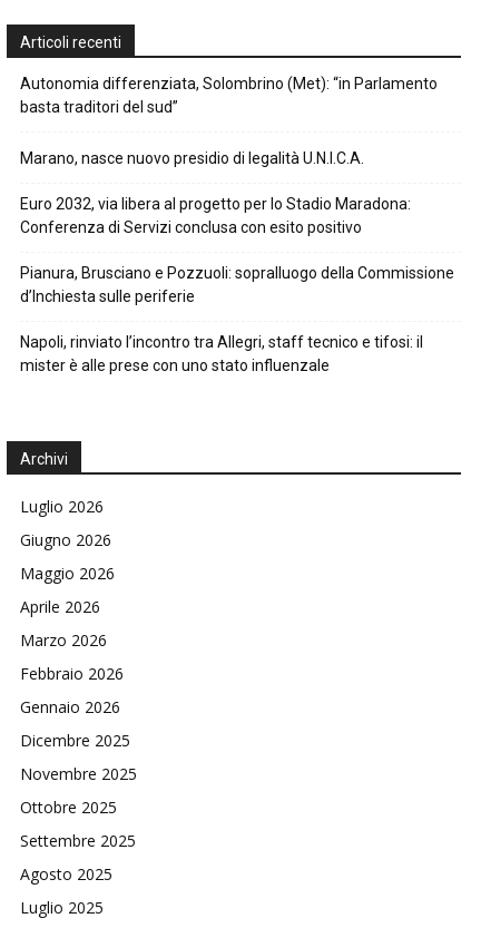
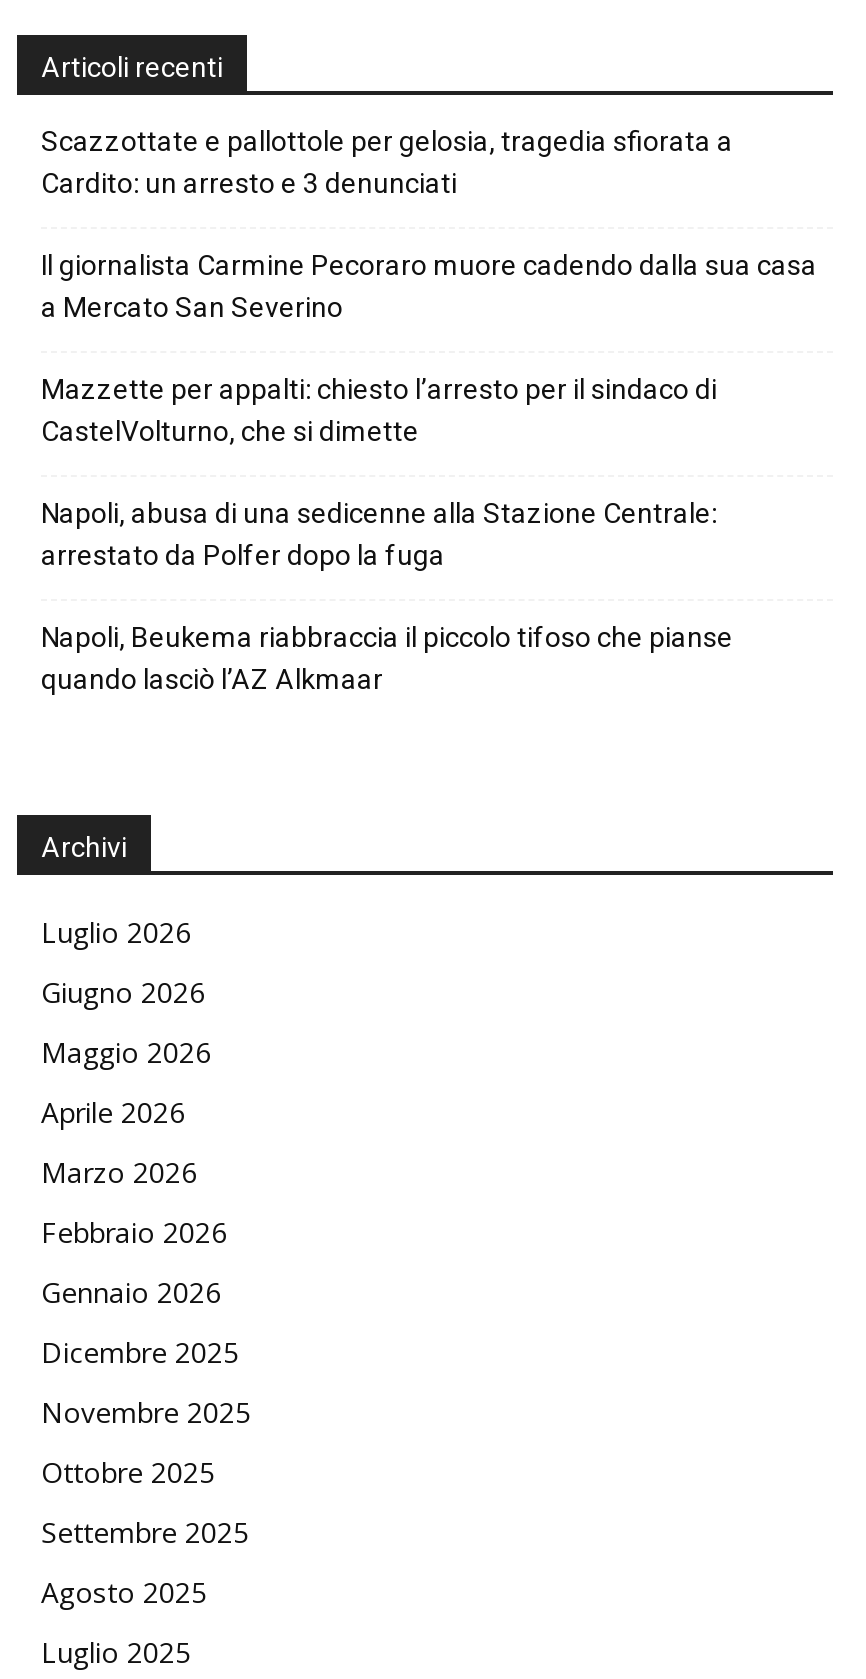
[20,75,438,116] Autonomia differenziata, Solombrino (Met): “in Parlamento | basta traditori del sud” -> [41,125,733,199] Scazzottate e pallottole per gelosia, tragedia sfiorata a | Cardito: un arresto e 3 denunciati
[20,150,364,167] Marano, nasce nuovo presidio di legalità U.N.I.C.A. -> [41,249,817,323] Il giornalista Carmine Pecoraro muore cadendo dalla sua casa | a Mercato San Severino
[20,195,411,237] Euro 2032, via libera al progetto per lo Stadio Maradona: | Conferenza di Servizi conclusa con esito positivo -> [41,373,717,447] Mazzette per appalti: chiesto l’arresto per il sindaco di | CastelVolturno, che si dimette
[20,264,454,306] Pianura, Brusciano e Pozzuoli: sopralluogo della Commissione | d’Inchiesta sulle periferie -> [41,497,717,571] Napoli, abusa di una sedicenne alla Stazione Centrale: | arrestato da Polfer dopo la fuga
[20,333,423,375] Napoli, rinviato l’incontro tra Allegri, staff tecnico e tifosi: il | mister è alle prese con uno stato influenzale -> [41,621,733,695] Napoli, Beukema riabbraccia il piccolo tifoso che pianse | quando lasciò l’AZ Alkmaar

